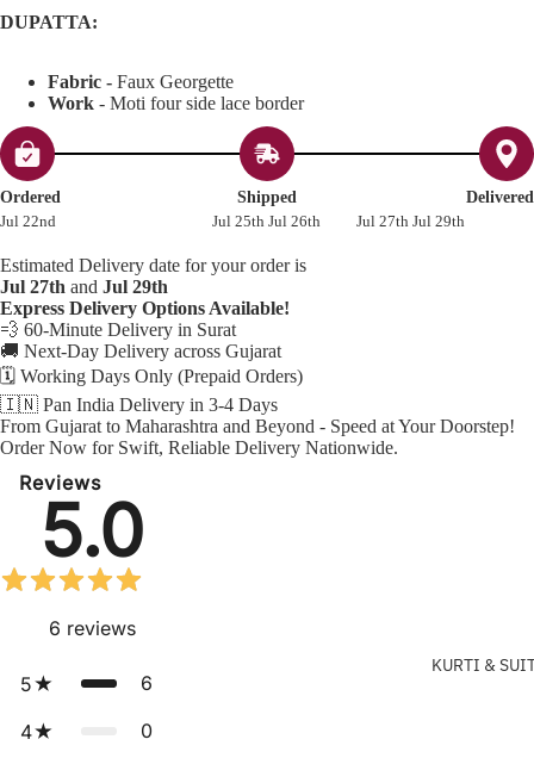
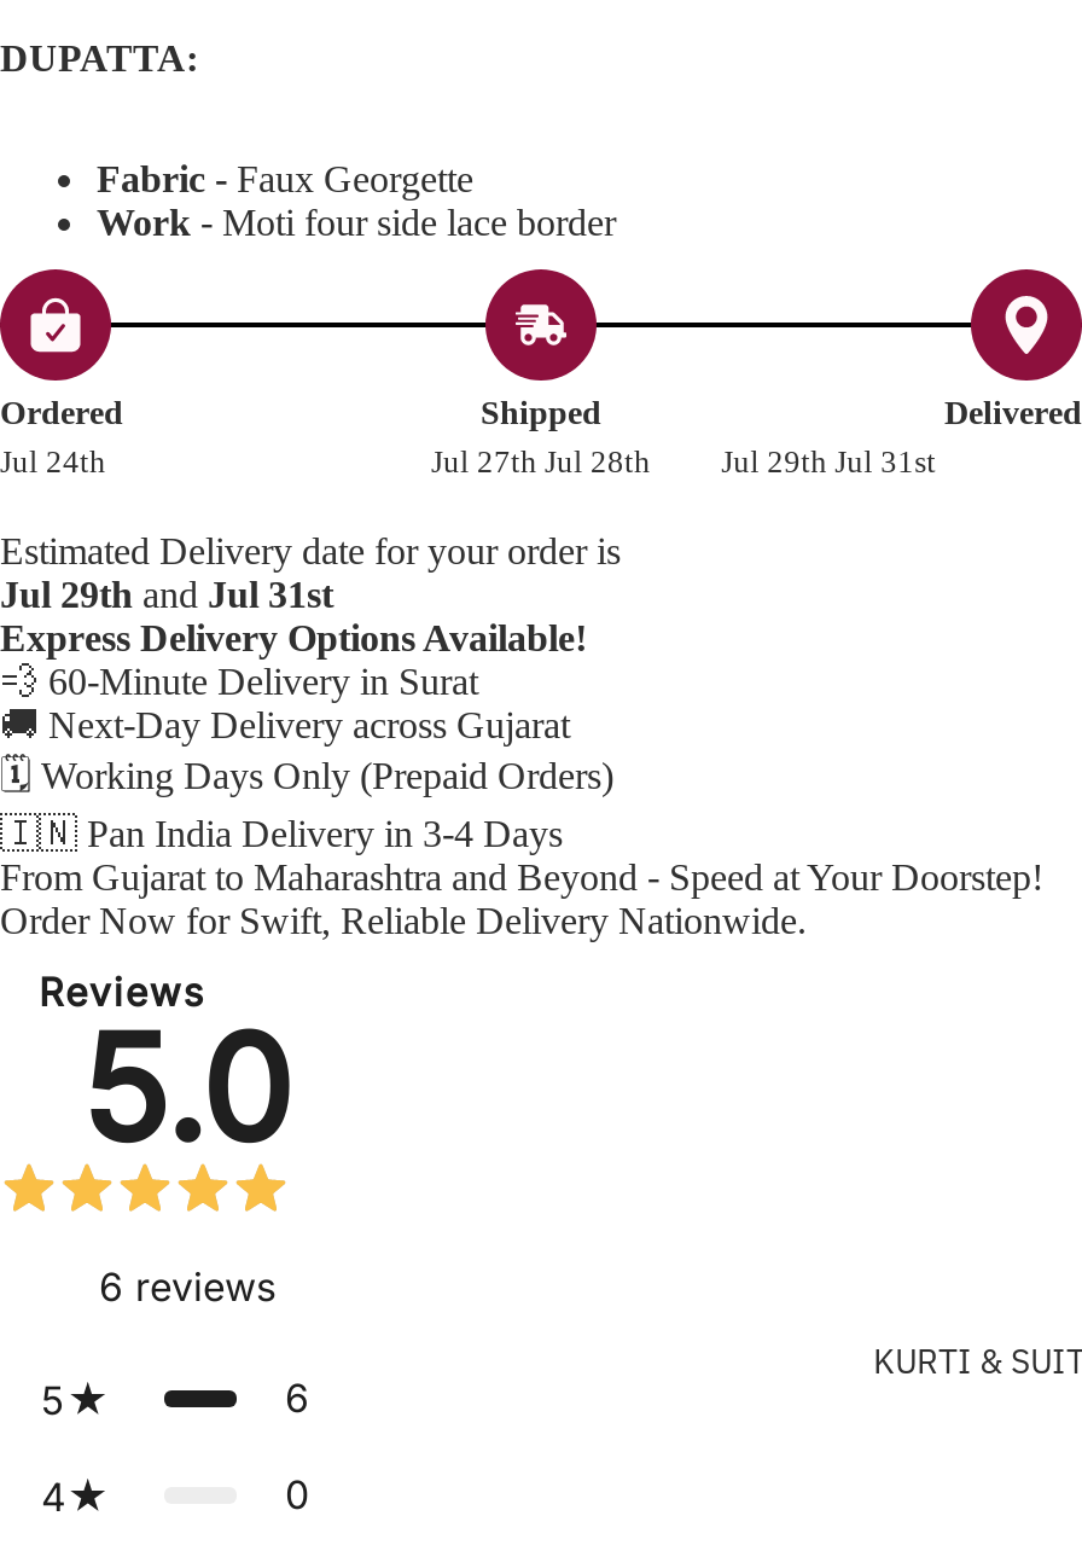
[0,212,56,230] Jul 22nd -> [0,443,106,480] Jul 24th
[213,212,321,230] Jul 25th Jul 26th -> [431,443,651,480] Jul 27th Jul 28th
[356,212,465,230] Jul 27th Jul 29th -> [721,443,936,480] Jul 29th Jul 31st
[0,277,168,297] Jul 27th and Jul 29th -> [0,574,333,615] Jul 29th and Jul 31st

